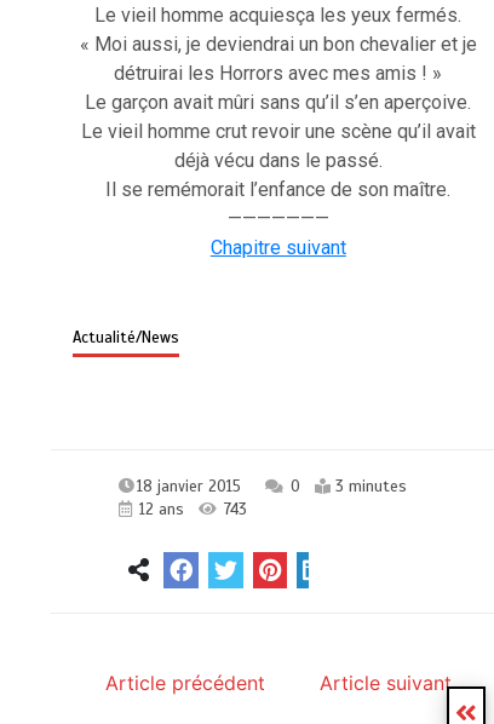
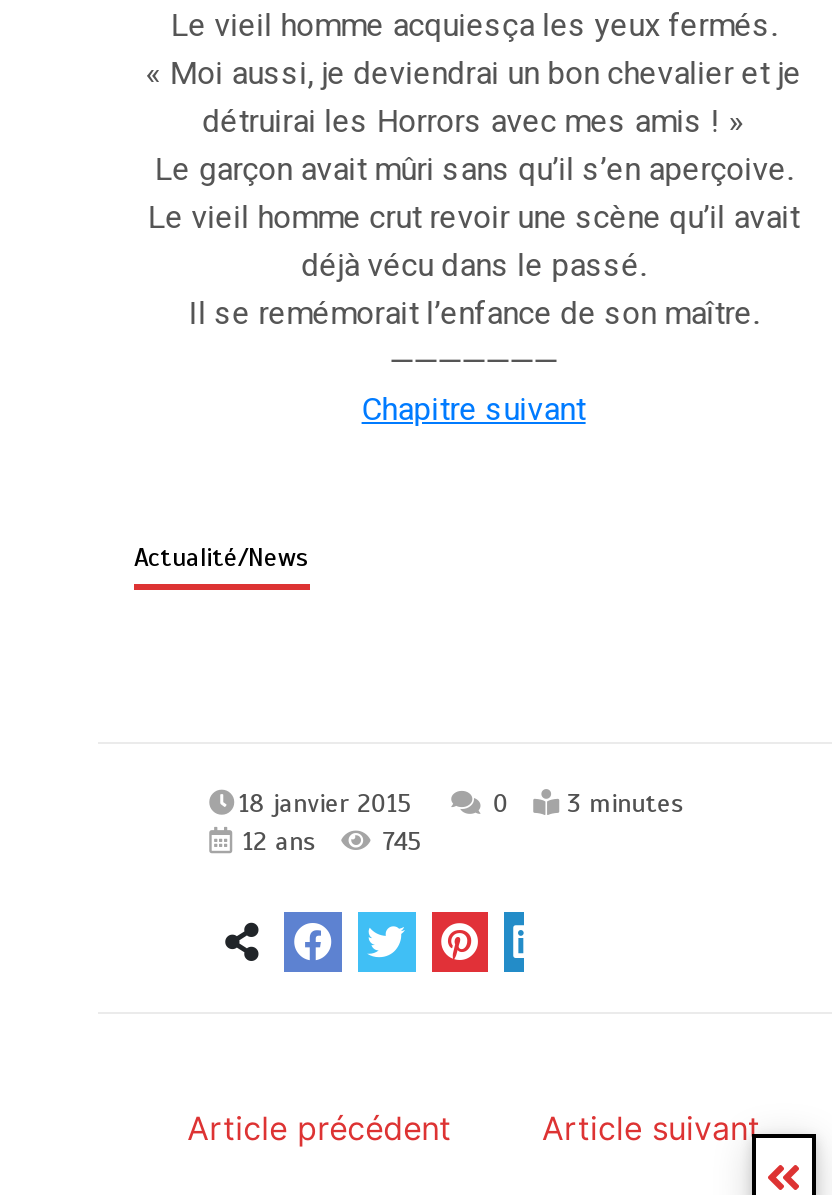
[134,500,247,519] 12 ans 743 -> [235,825,421,857] 12 ans 745

